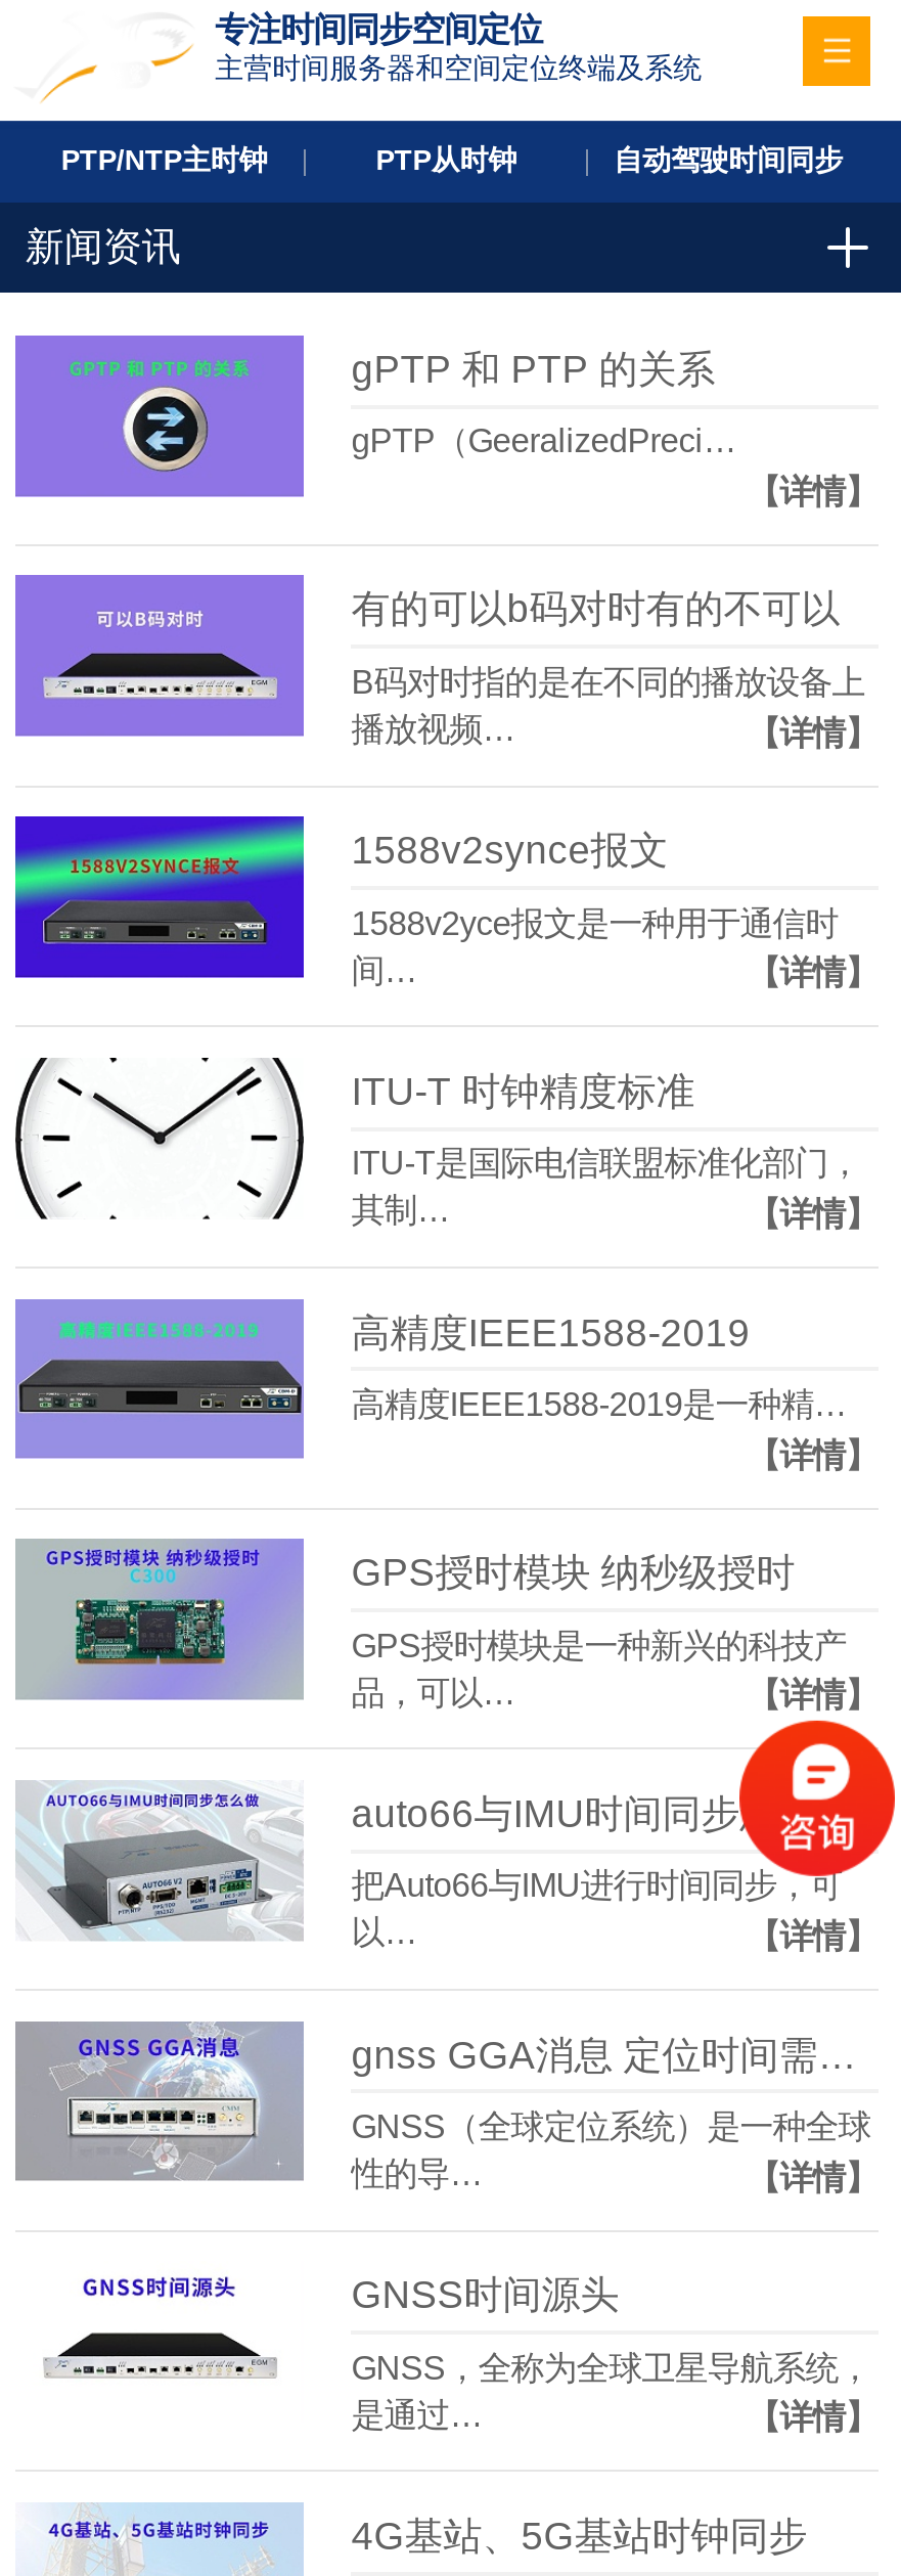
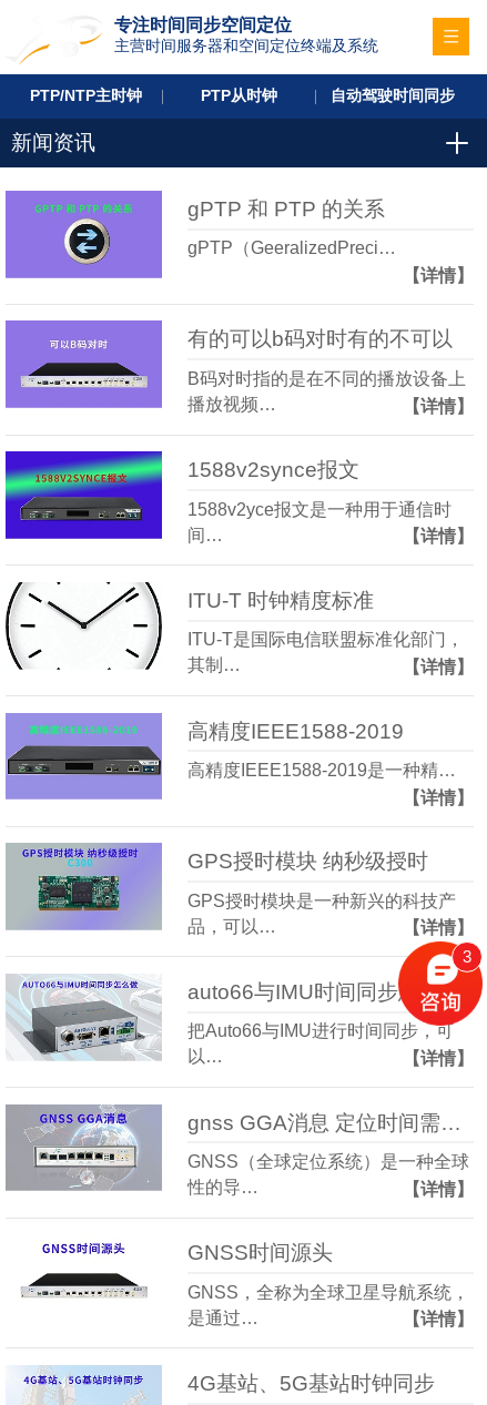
none -> [462,946,471,965] 3

